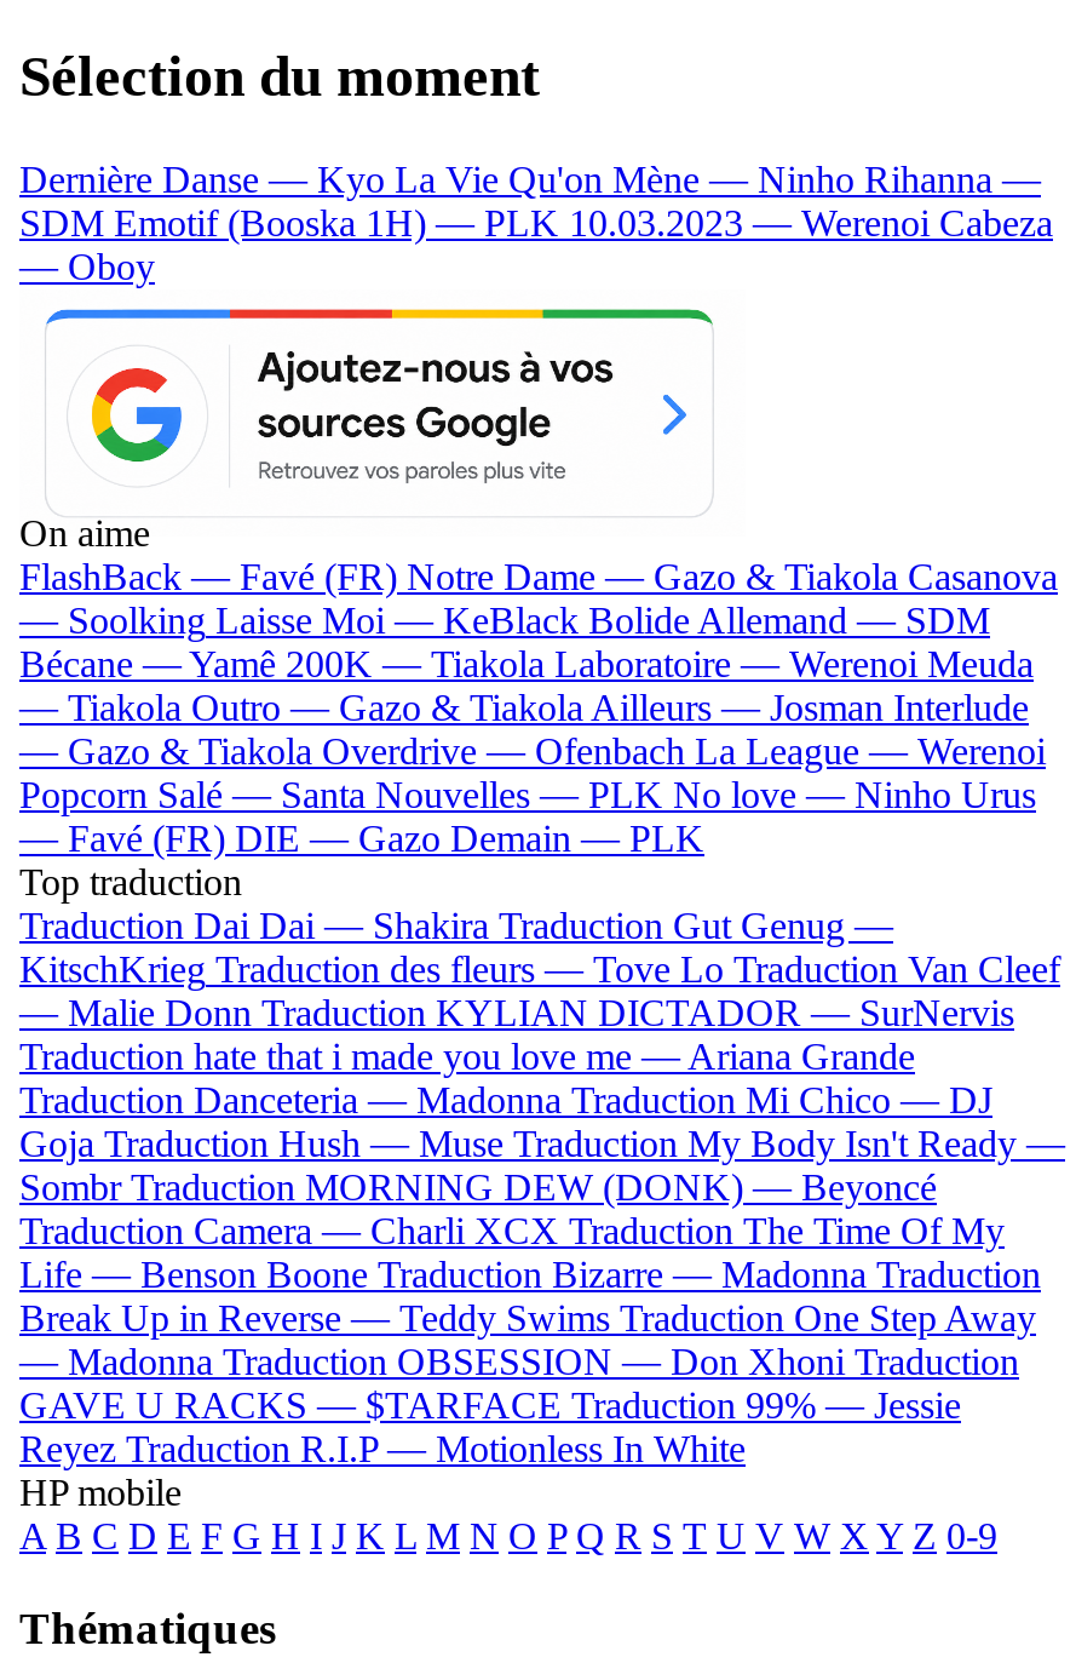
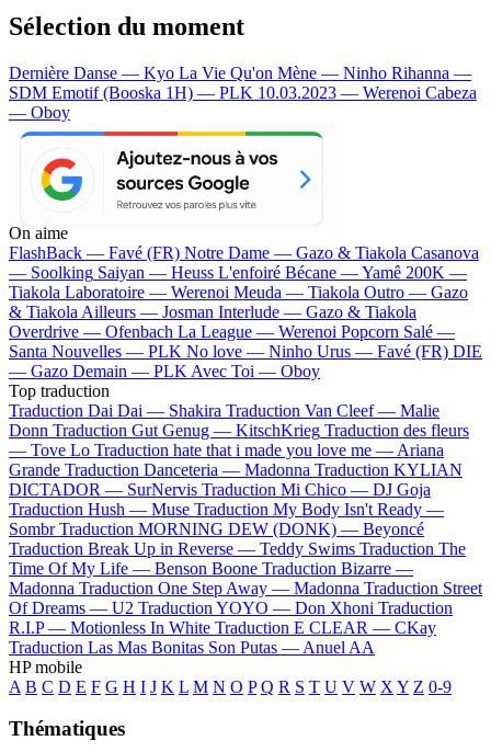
[19,598,1046,858] — Soolking Laisse Moi — KeBlack Bolide Allemand — SDM | Bécane — Yamê 200K — Tiakola Laboratoire — Werenoi Meuda | — Tiakola Outro — Gazo & Tiakola Ailleurs — Josman Interlude | — Gazo & Tiakola Overdrive — Ofenbach La League — Werenoi | Popcorn Salé — Santa Nouvelles — PLK No love — Ninho Urus | —Favé (FR) DIE — Gazo Demain — PLK -> [9,263,482,380] — Soolking Saiyan — Heuss L'enfoiré Bécane — Yamê 200K — | Tiakola Laboratoire — Werenoi Meuda — Tiakola Outro — Gazo | & Tiakola Ailleurs — Josman Interlude — Gazo & Tiakola | Overdrive — Ofenbach La League — Werenoi Popcorn Salé — | Santa Nouvelles — PLK No love — Ninho Urus — Favé (FR) DIE | — Gazo Demain — PLK Avec Toi — Oboy
[19,904,1065,1163] Traduction Dai Dai — Shakira Traduction Gut Genug — | KitschKrieg Traduction des fleurs — Tove Lo Traduction Van Cleef | — Malie Donn Traduction KYLIAN DICTADOR — SurNervis | Traduction hate that i made you love me — Ariana Grande | Traduction Danceteria — Madonna Traduction Mi Chico — DJ | Goja Traduction Hush — Muse Traduction My Body Isn't Ready — -> [9,401,469,518] Traduction Dai Dai — Shakira Traduction Van Cleef — Malie | Donn Traduction Gut Genug — KitschKrieg Traduction des fleurs | — Tove Lo Traduction hate that i made you love me — Ariana | Grande Traduction Danceteria — Madonna Traduction KYLIAN | DICTADOR — SurNervis Traduction Mi Chico — DJ Goja | Traduction Hush — Muse Traduction My Body Isn't Ready —
[19,1209,1041,1468] Traduction Camera — Charli XCX Traduction The Time Of My | Life — Benson Boone Traduction Bizarre — Madonna Traduction | Break Up in Reverse — Teddy Swims Traduction One Step Away | — Madonna Traduction OBSESSION — Don Xhoni Traduction | GAVE U RACKS — $TARFACE Traduction 99% — Jessie | Reyez Traduction R.I.P — Motionless In White -> [9,539,482,656] Traduction Break Up in Reverse — Teddy Swims Traduction The | Time Of My Life — Benson Boone Traduction Bizarre — | Madonna Traduction One Step Away — Madonna Traduction Street | Of Dreams — U2 Traduction YOYO — Don Xhoni Traduction | R.I.P — Motionless In White Traduction E CLEAR — CKay | Traduction Las Mas Bonitas Son Putas — Anuel AA

